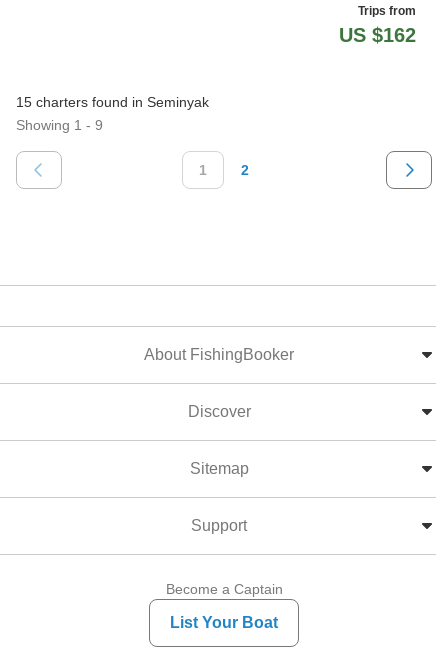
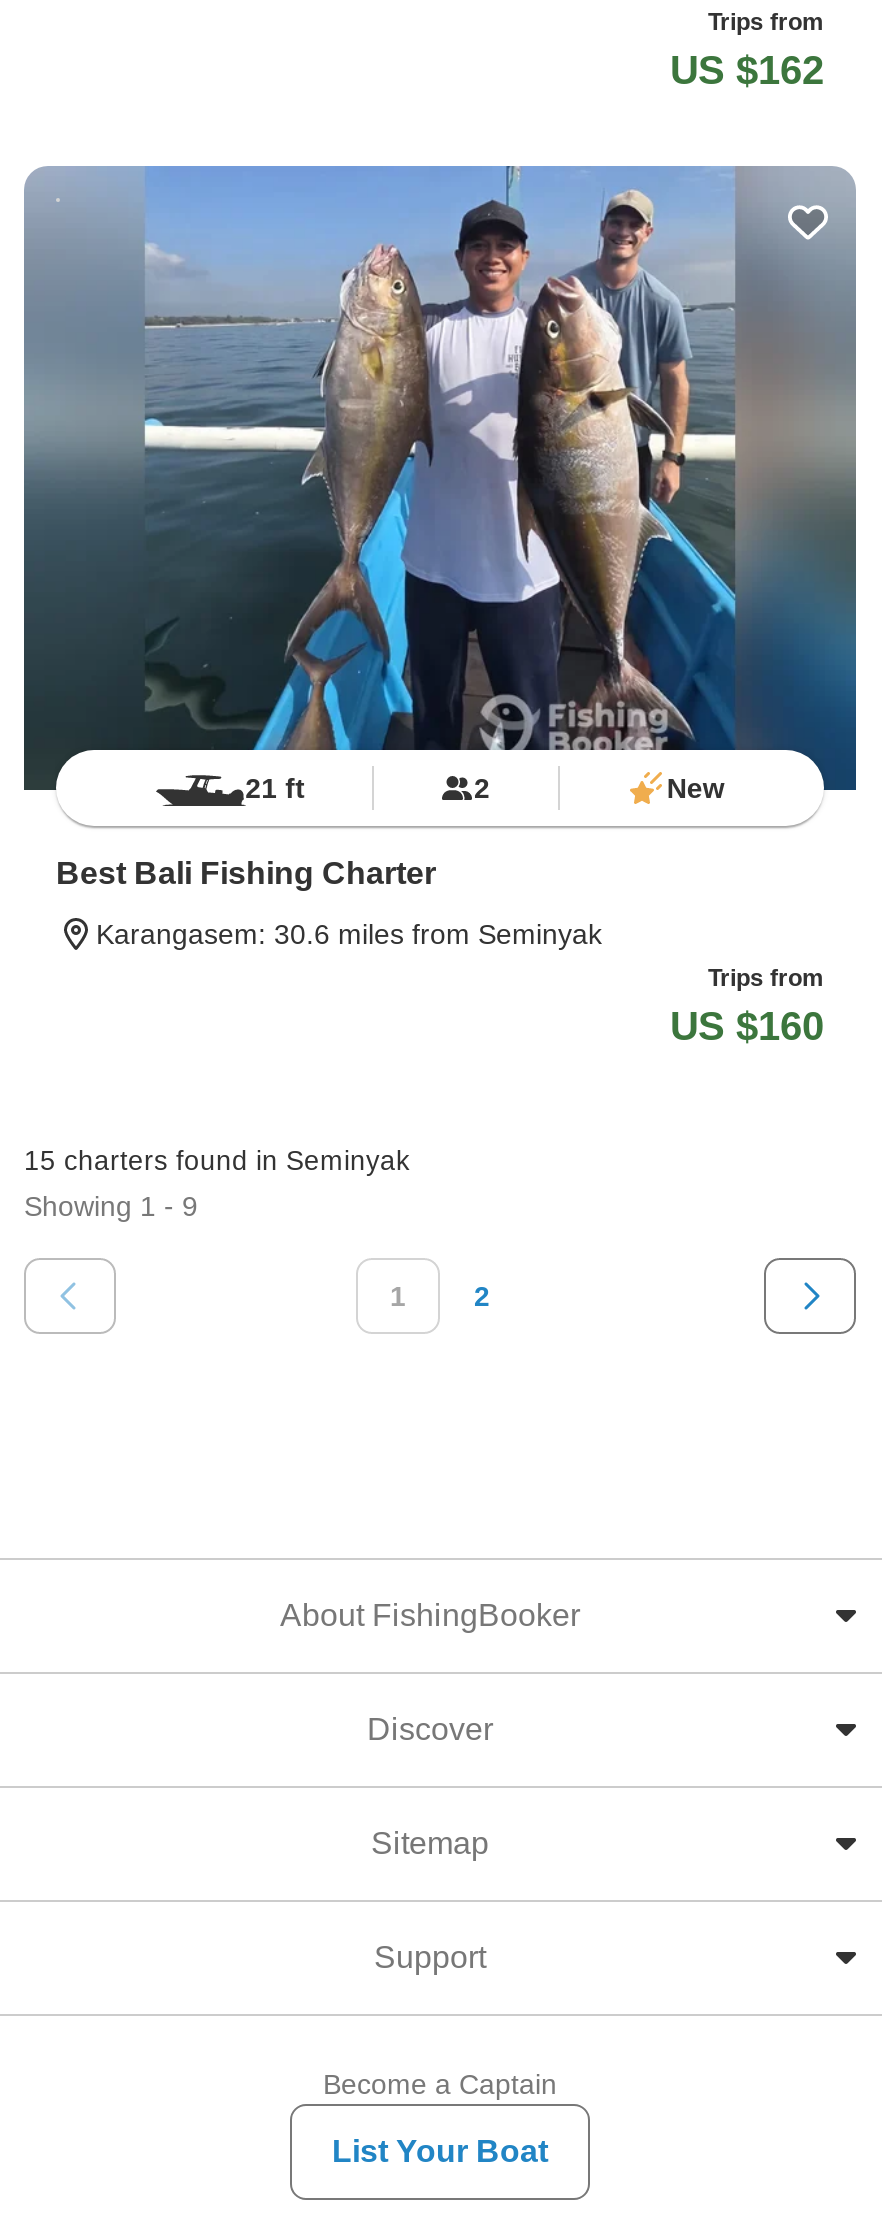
none -> [22,164,858,1048] [image] | 21 ft | 2 | New | Best Bali Fishing Charter | Karangasem: 30.6 miles from Seminyak | Trips from | US $160
moved [16,95,249,178] -> [24,1146,490,1312]: 15 charters found in Seminyak | Showing 1 - 9 | 1 | 2

